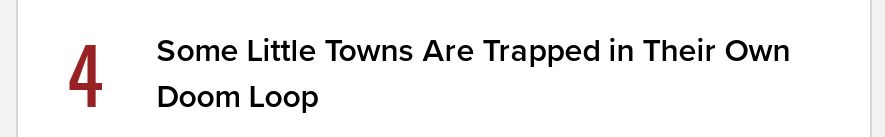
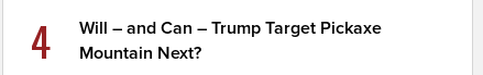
[156,30,790,116] Some Little Towns Are Trapped in Their Own | Doom Loop -> [79,17,382,64] Will – and Can – Trump Target Pickaxe | Mountain Next?

